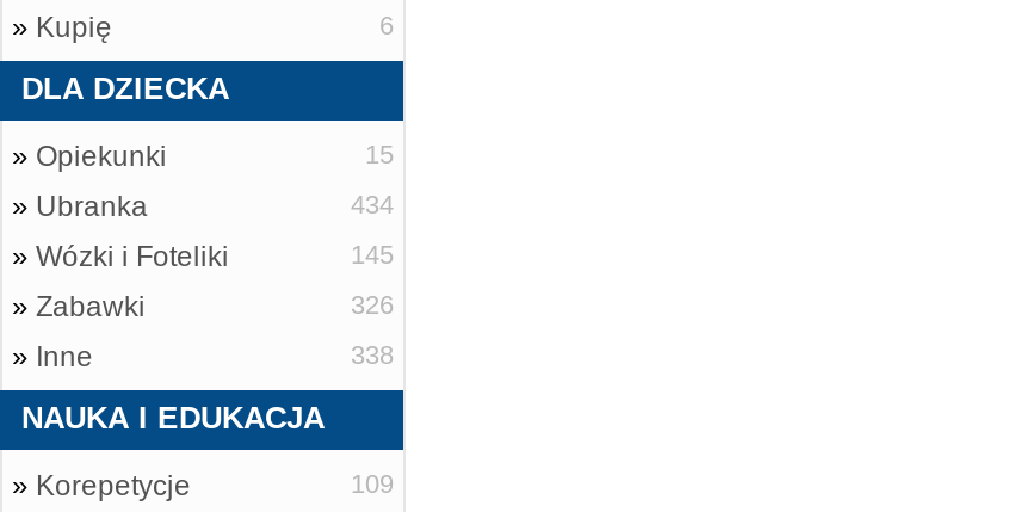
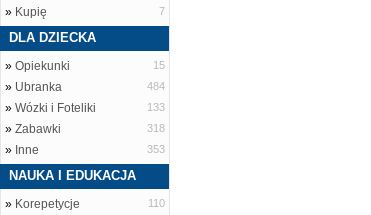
[379,11,394,39] 6 -> [159,5,165,17] 7
[351,190,394,218] 434 -> [147,80,165,92] 484
[351,240,394,269] 145 -> [147,101,165,113] 133
[351,290,394,319] 326 -> [147,122,165,134] 318
[351,340,394,369] 338 -> [147,143,165,155] 353
[351,469,394,498] 109 -> [148,197,165,209] 110

